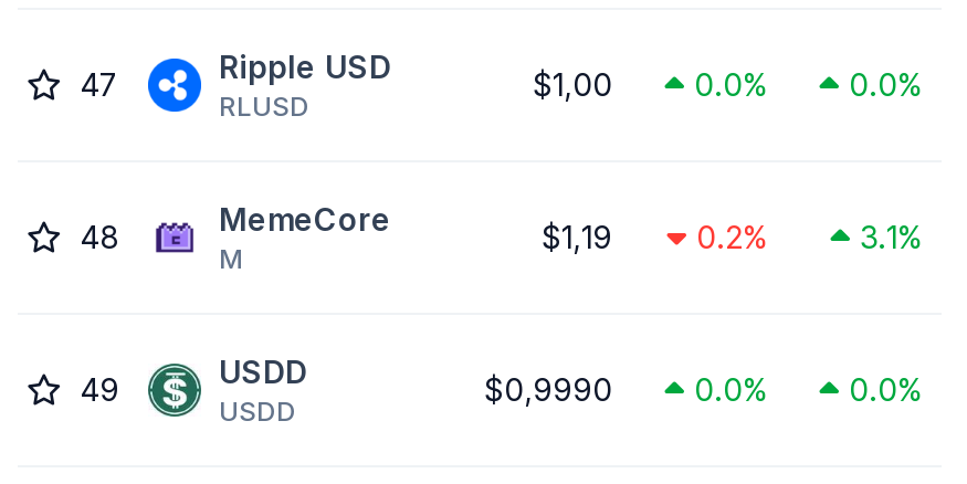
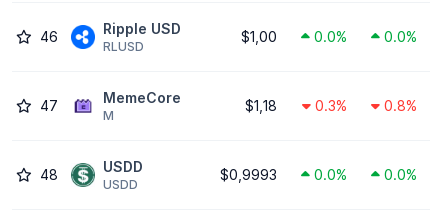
[80,65,119,103] 47 -> [40,28,58,45] 46
[80,218,119,255] 48 -> [40,97,58,114] 47
[542,218,612,255] $1,19 -> [245,97,277,114] $1,18
[696,218,767,255] 0.2% -> [315,97,347,114] 0.3%
[860,218,922,255] 3.1% -> [384,97,417,114] 0.8%
[80,370,119,408] 49 -> [40,166,58,183] 48
[484,370,612,408] $0,9990 -> [220,166,277,183] $0,9993

